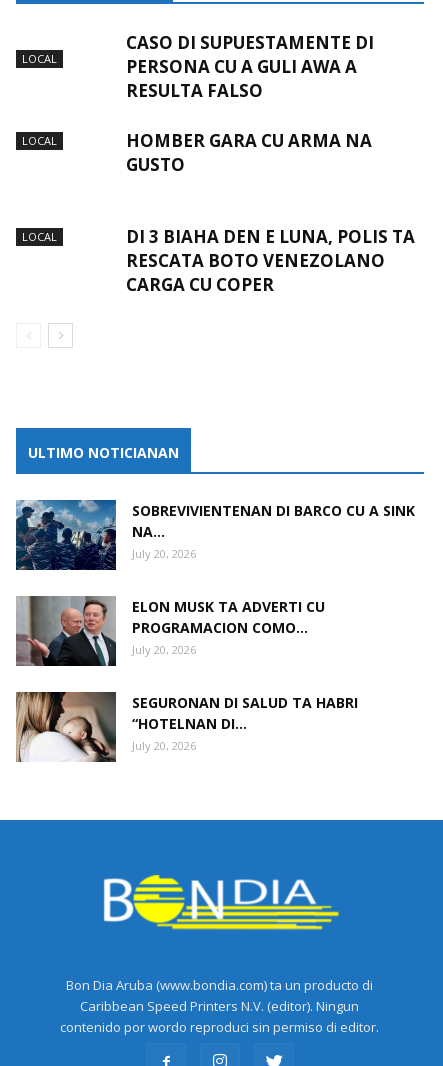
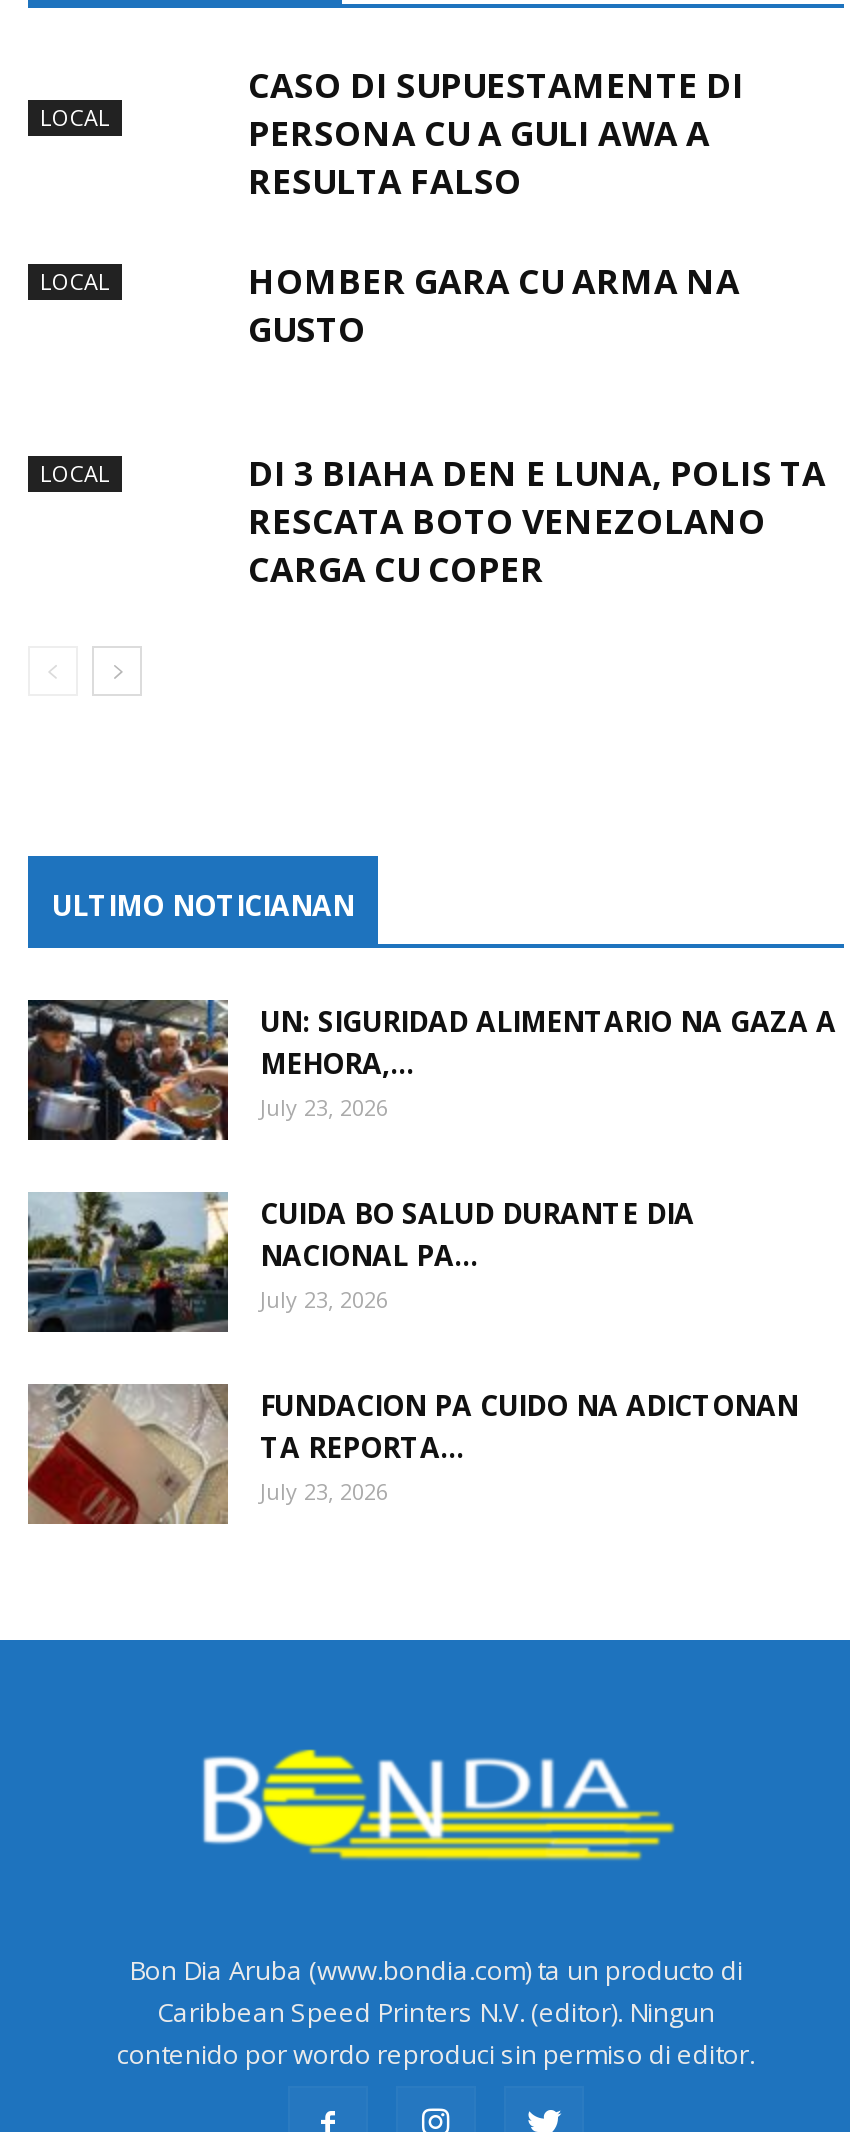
[15,499,415,571] [image] | SOBREVIVIENTENAN DI BARCO CU A SINK | NA... | July 20, 2026 -> [26,998,836,1142] [image] | UN: SIGURIDAD ALIMENTARIO NA GAZA A | MEHORA,... | July 23, 2026
[15,595,325,667] [image] | ELON MUSK TA ADVERTI CU | PROGRAMACION COMO... | July 20, 2026 -> [26,1192,694,1334] [image] | CUIDA BO SALUD DURANTE DIA | NACIONAL PA... | July 23, 2026
[16,691,358,763] [image] | SEGURONAN DI SALUD TA HABRI | “HOTELNAN DI... | July 20, 2026 -> [28,1384,798,1526] [image] | FUNDACION PA CUIDO NA ADICTONAN | TA REPORTA... | July 23, 2026

